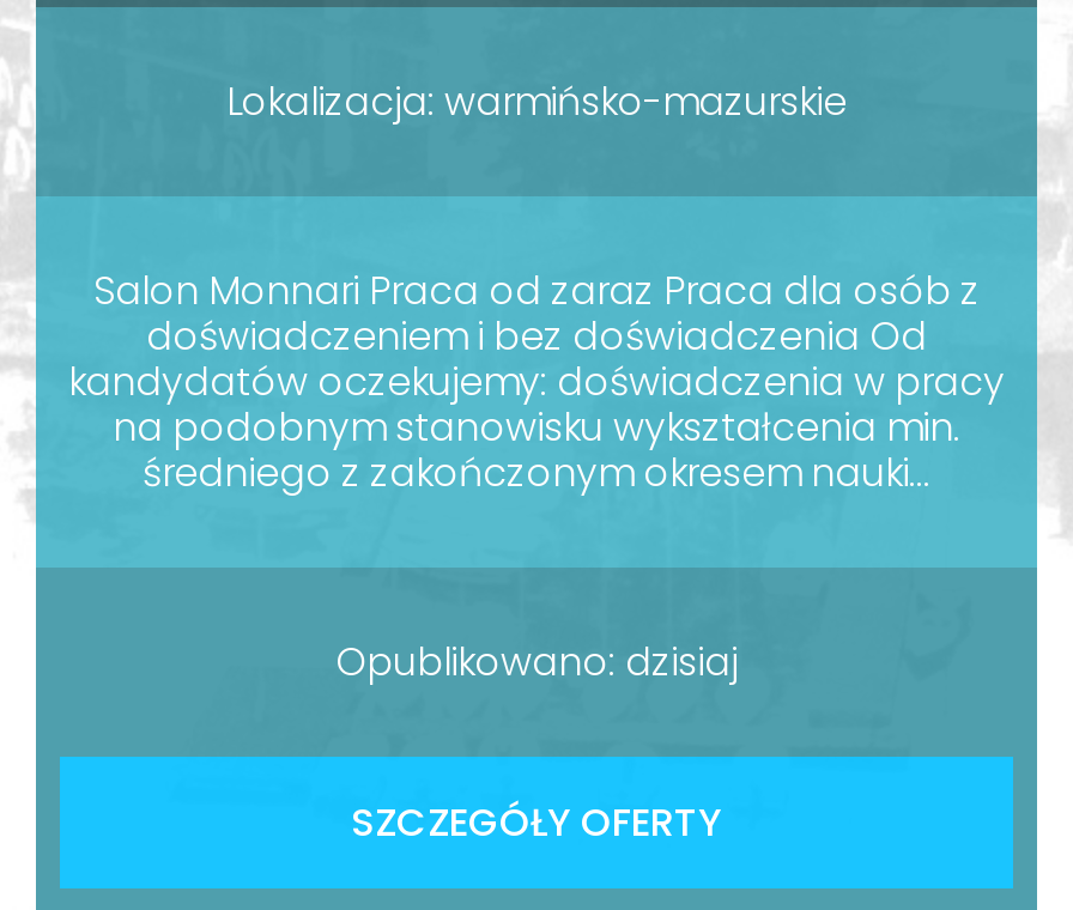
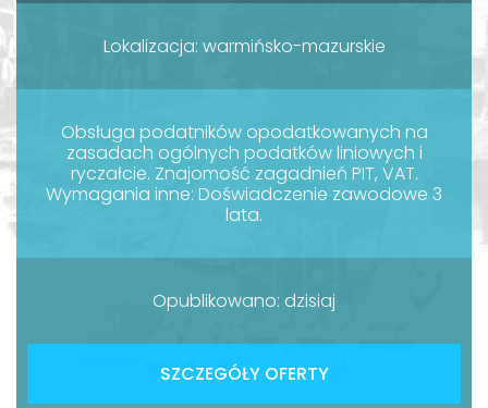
[68,262,1005,500] Salon Monnari Praca od zaraz Praca dla osób z | doświadczeniem i bez doświadczenia Od | kandydatów oczekujemy: doświadczenia w pracy | na podobnym stanowisku wykształcenia min. | średniego z zakończonym okresem nauki... -> [46,119,442,227] Obsługa podatników opodatkowanych na | zasadach ogólnych podatków liniowych i | ryczałcie. Znajomość zagadnień PIT, VAT. | Wymagania inne: Doświadczenie zawodowe 3 | lata.

